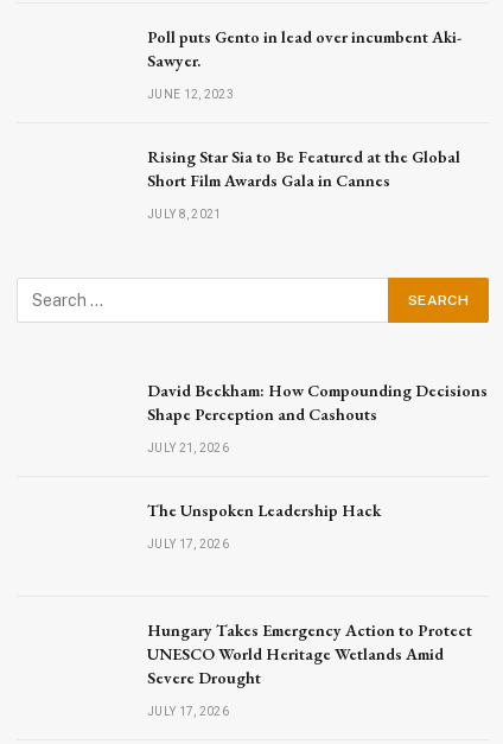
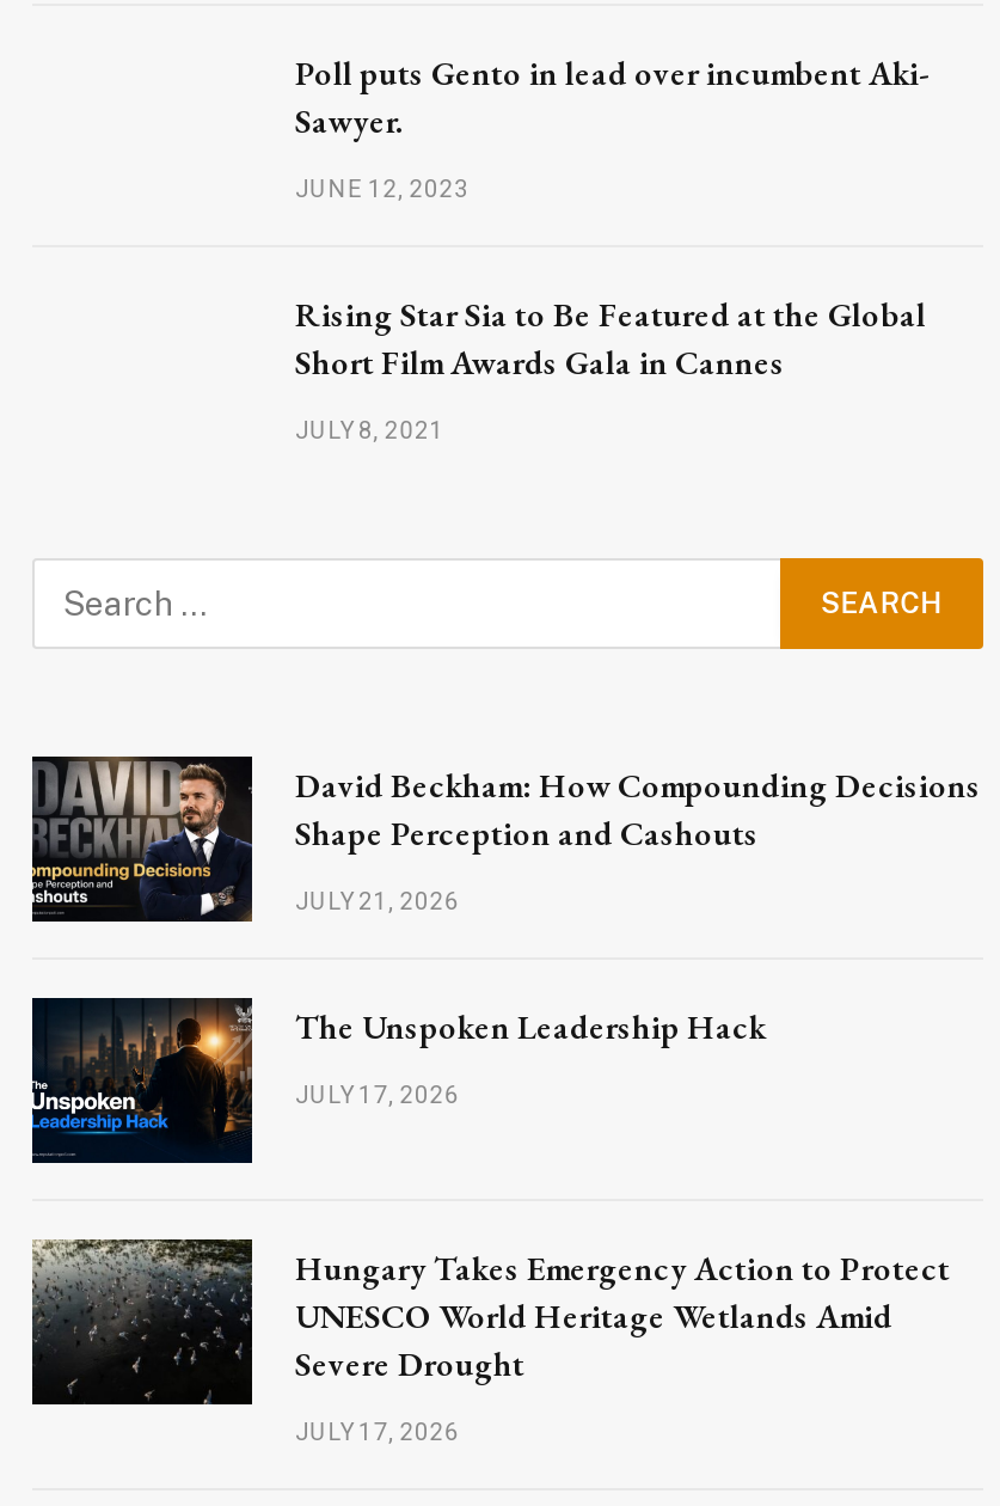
none -> [30,754,254,924] [image]
none -> [30,996,254,1165] [image]
none -> [30,1237,254,1407] [image]

